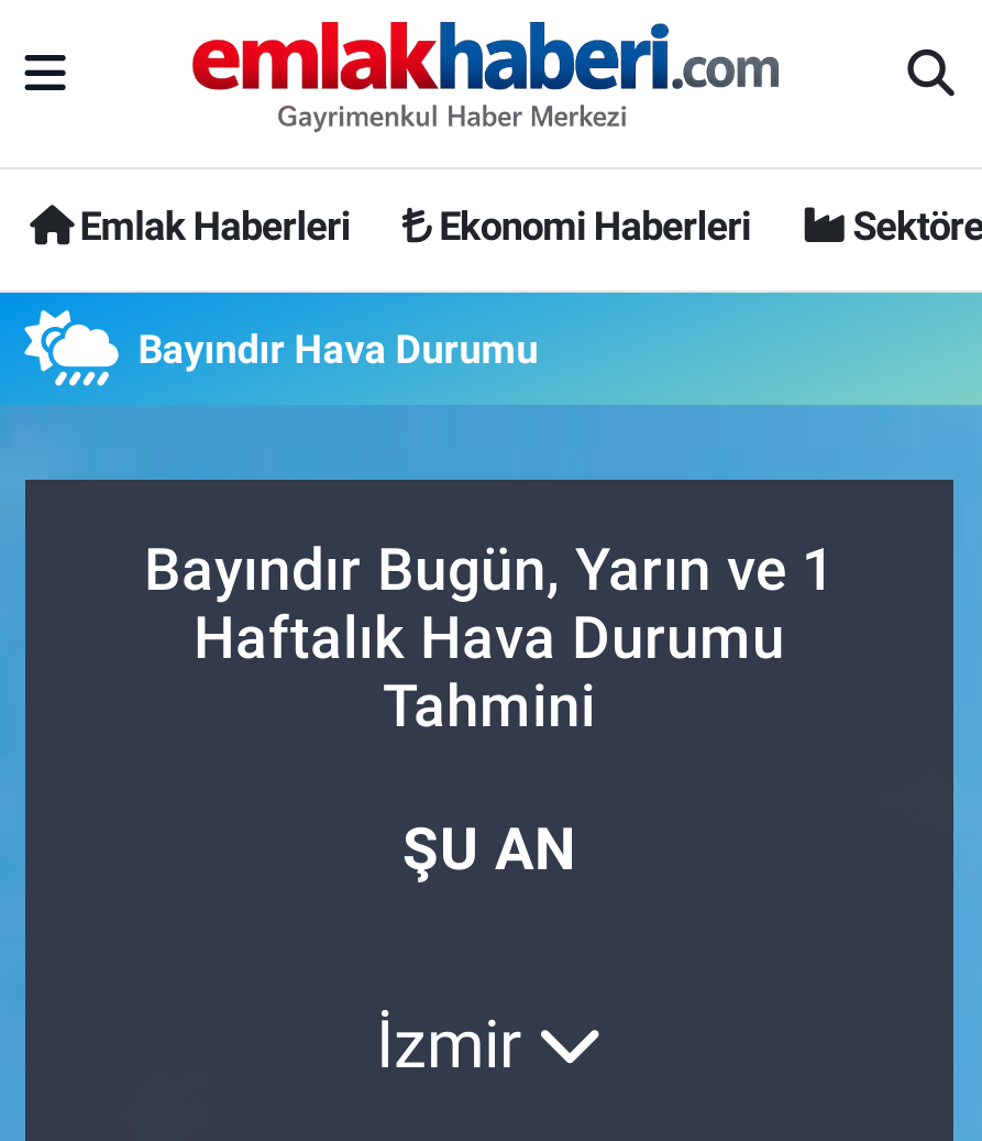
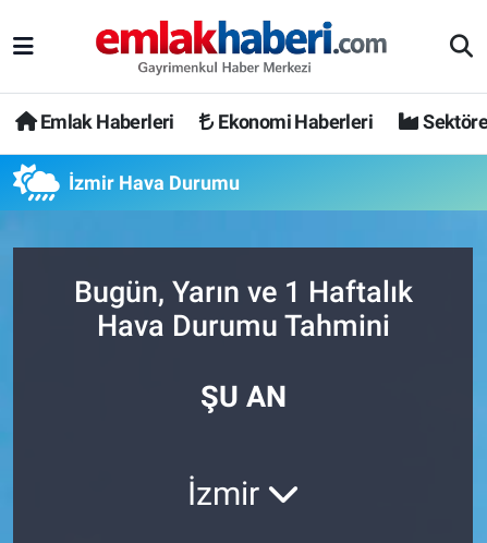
[138,326,538,372] Bayındır Hava Durumu -> [69,171,240,194] İzmir Hava Durumu
[144,536,835,740] Bayındır Bugün, Yarın ve 1 | Haftalık Hava Durumu | Tahmini -> [74,275,412,343] Bugün, Yarın ve 1 Haftalık | Hava Durumu Tahmini

